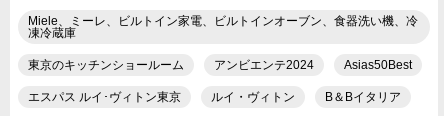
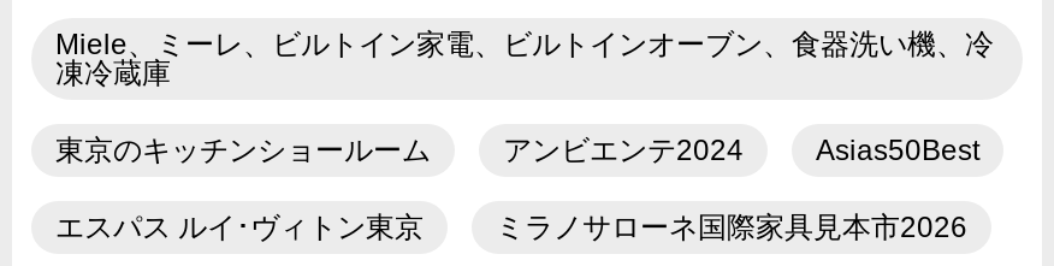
[211,90,401,104] ルイ・ヴィトン | B＆Bイタリア -> [496,210,967,244] ミラノサローネ国際家具見本市2026

